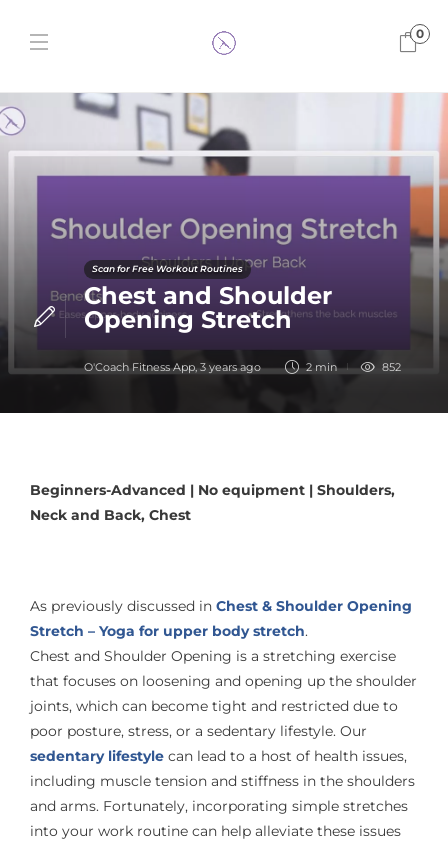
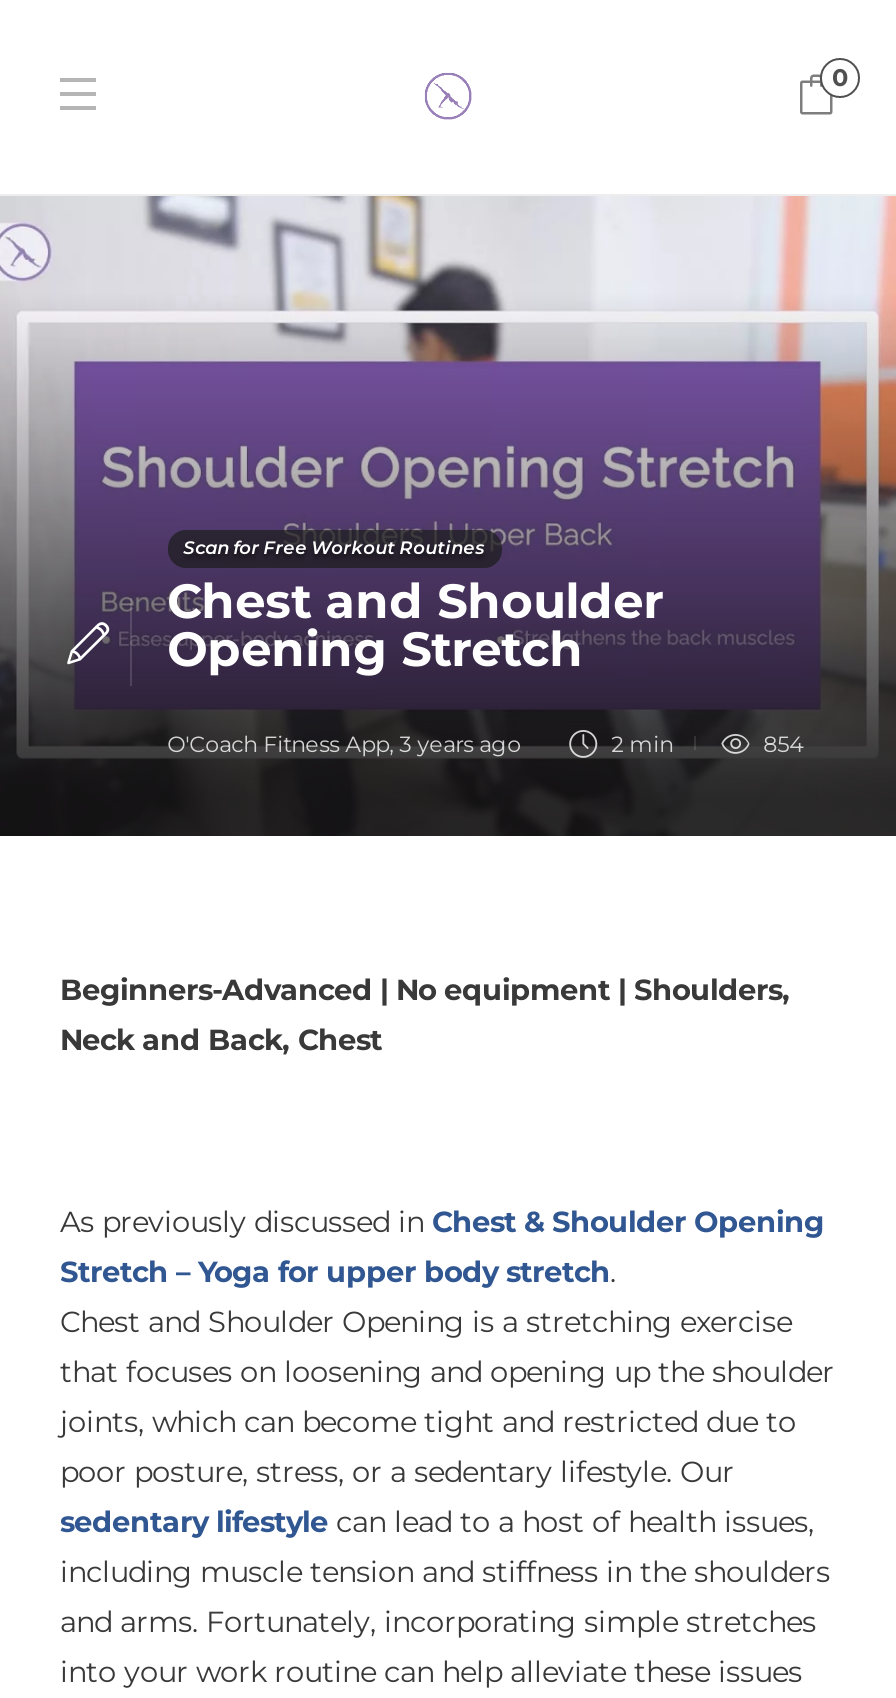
[379,360,401,374] 852 -> [757,730,803,758] 854

